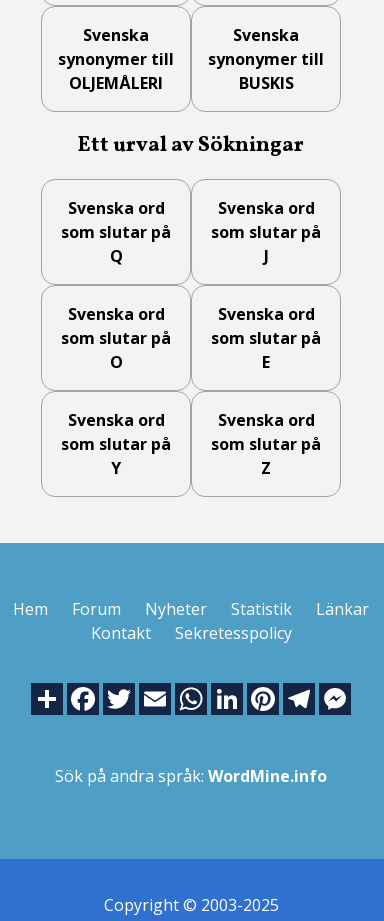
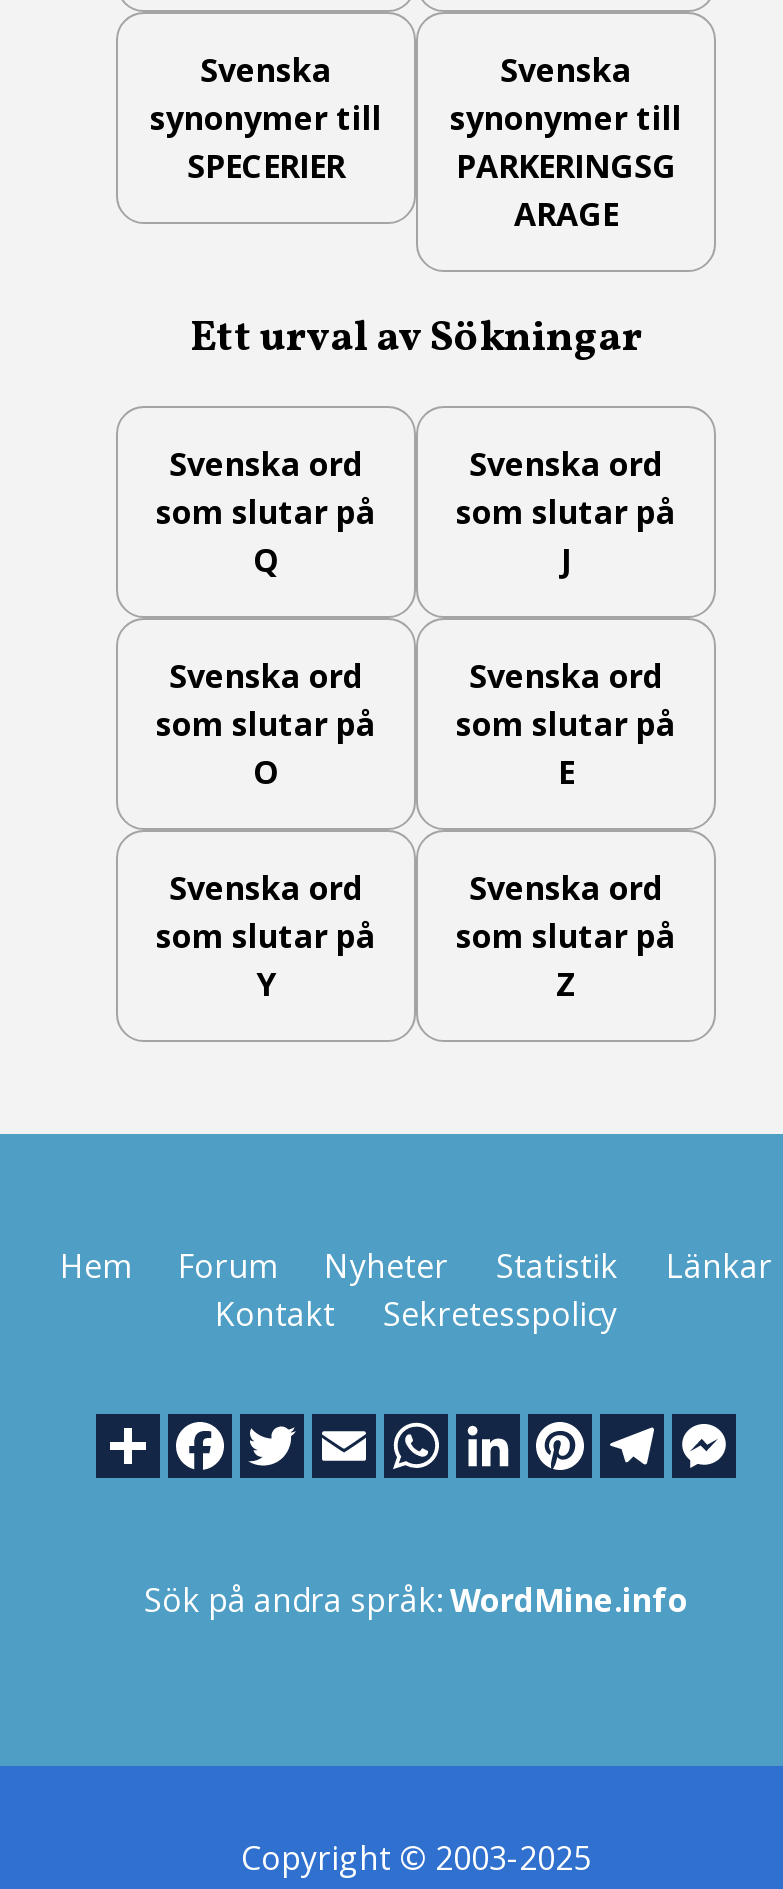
[69,72,163,94] OLJEMÅLERI -> [187,145,345,189] SPECERIER
[238,72,293,94] BUSKIS -> [456,145,676,237] PARKERINGSG | ARAGE

